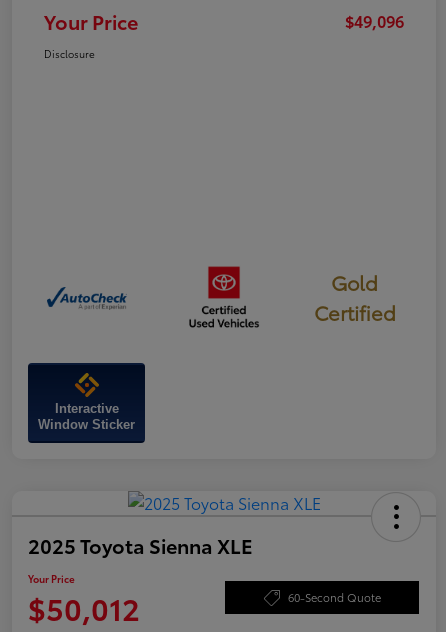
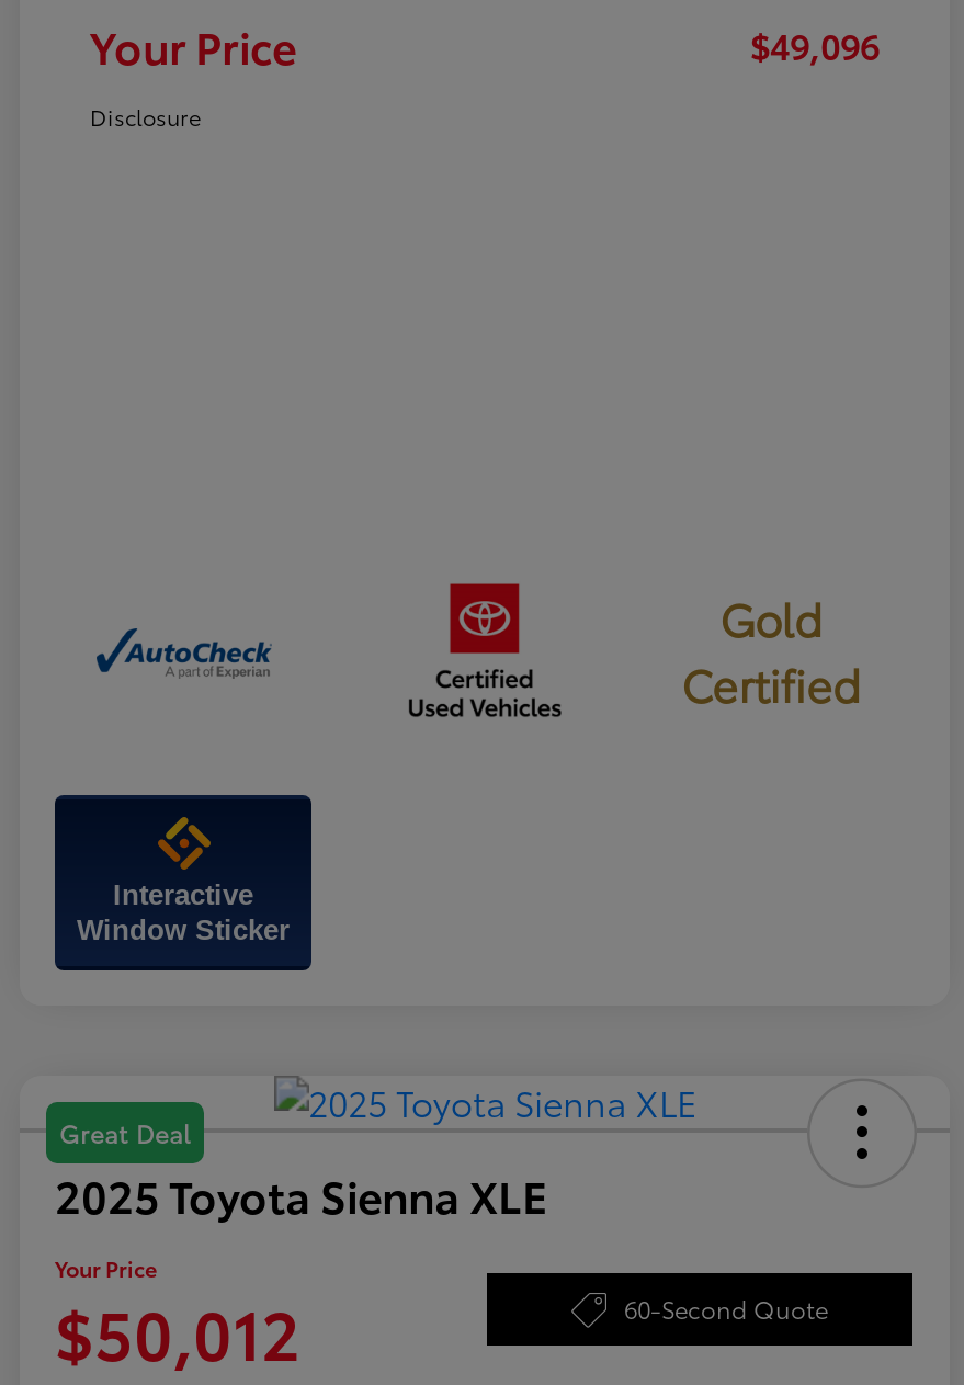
none -> [59,1115,191,1150] Great Deal

